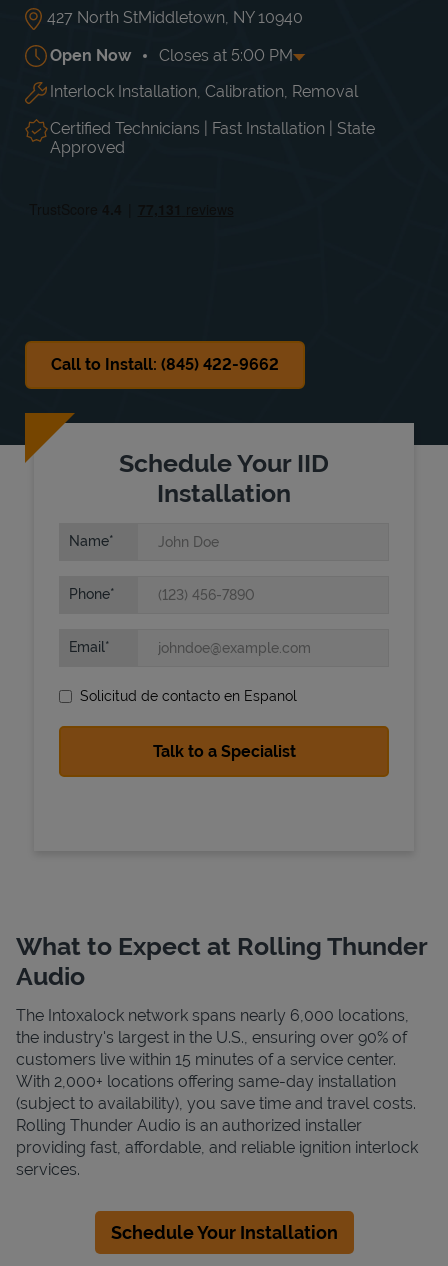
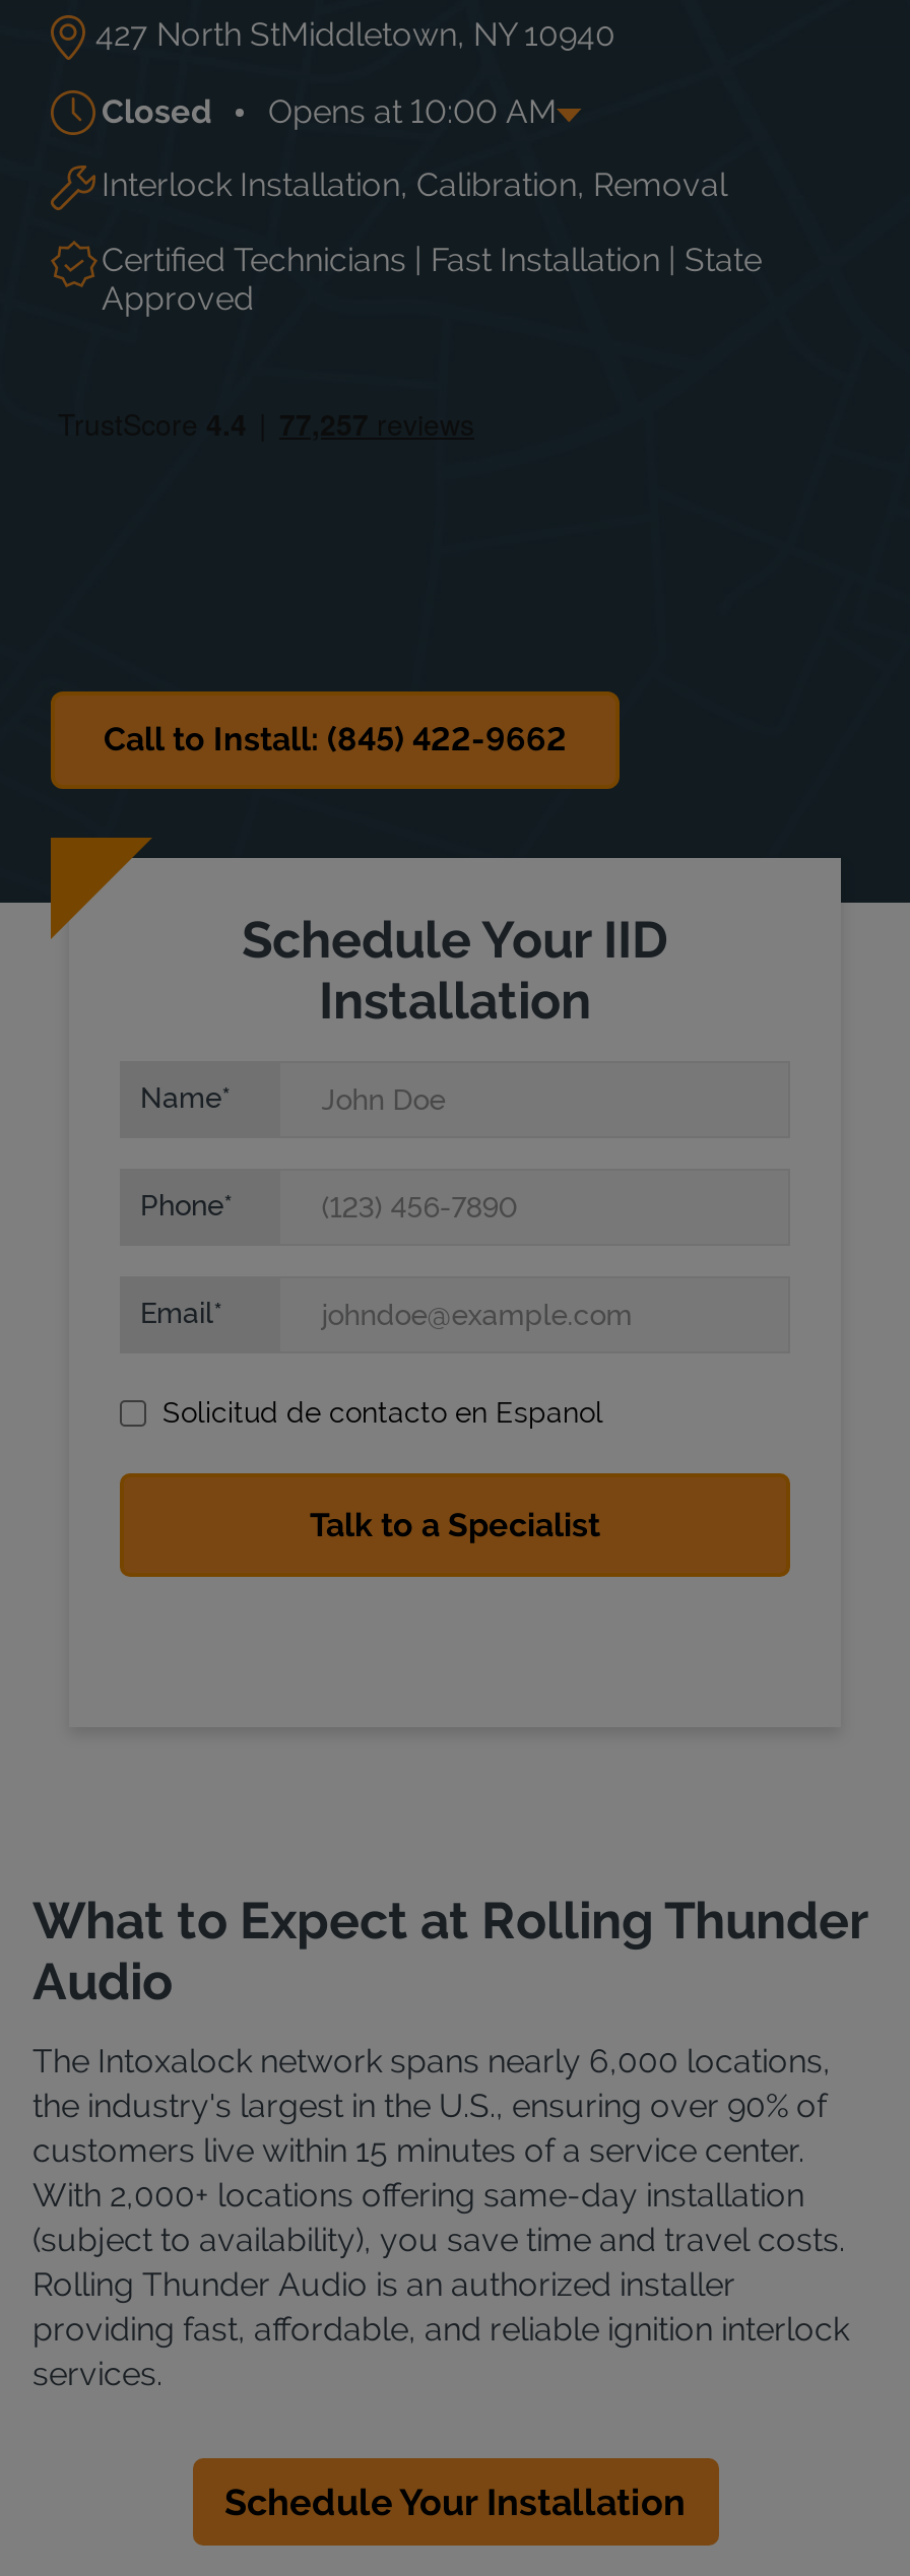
[50,46,293,65] Open Now | Closes at 5:00 PM -> [102,92,557,131] Closed | Opens at 10:00 AM

